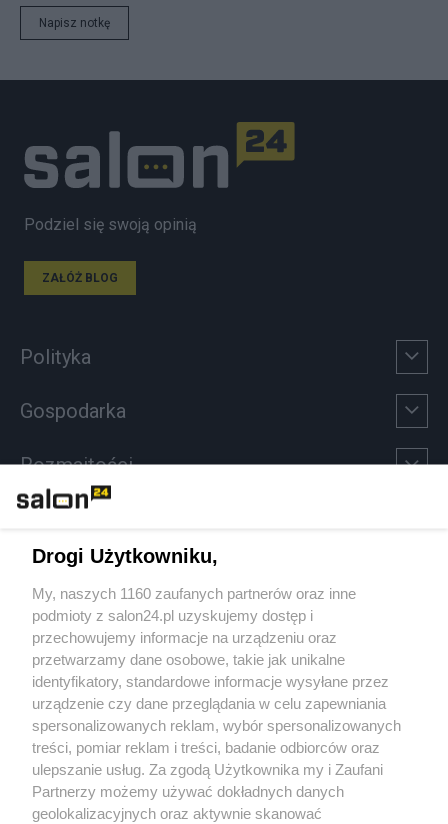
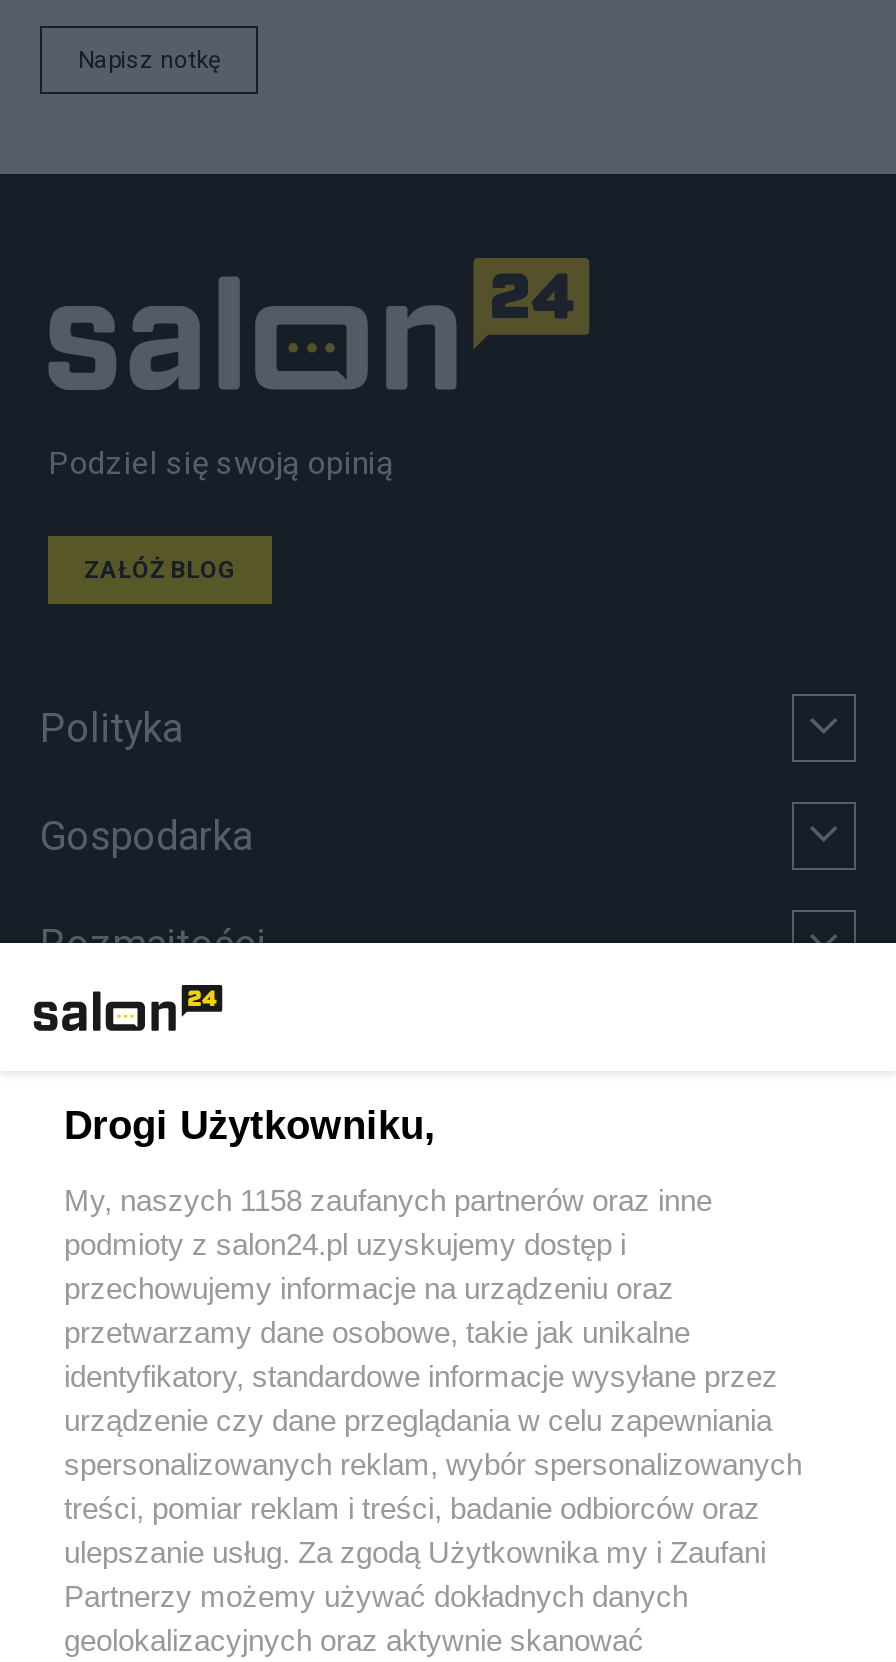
[32,584,356,601] My, naszych 1160 zaufanych partnerów oraz inne -> [64,1182,712,1216] My, naszych 1158 zaufanych partnerów oraz inne

